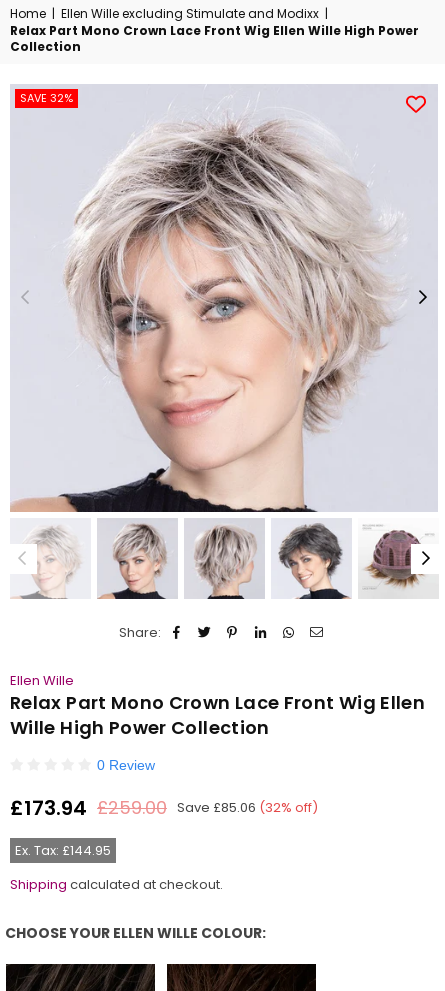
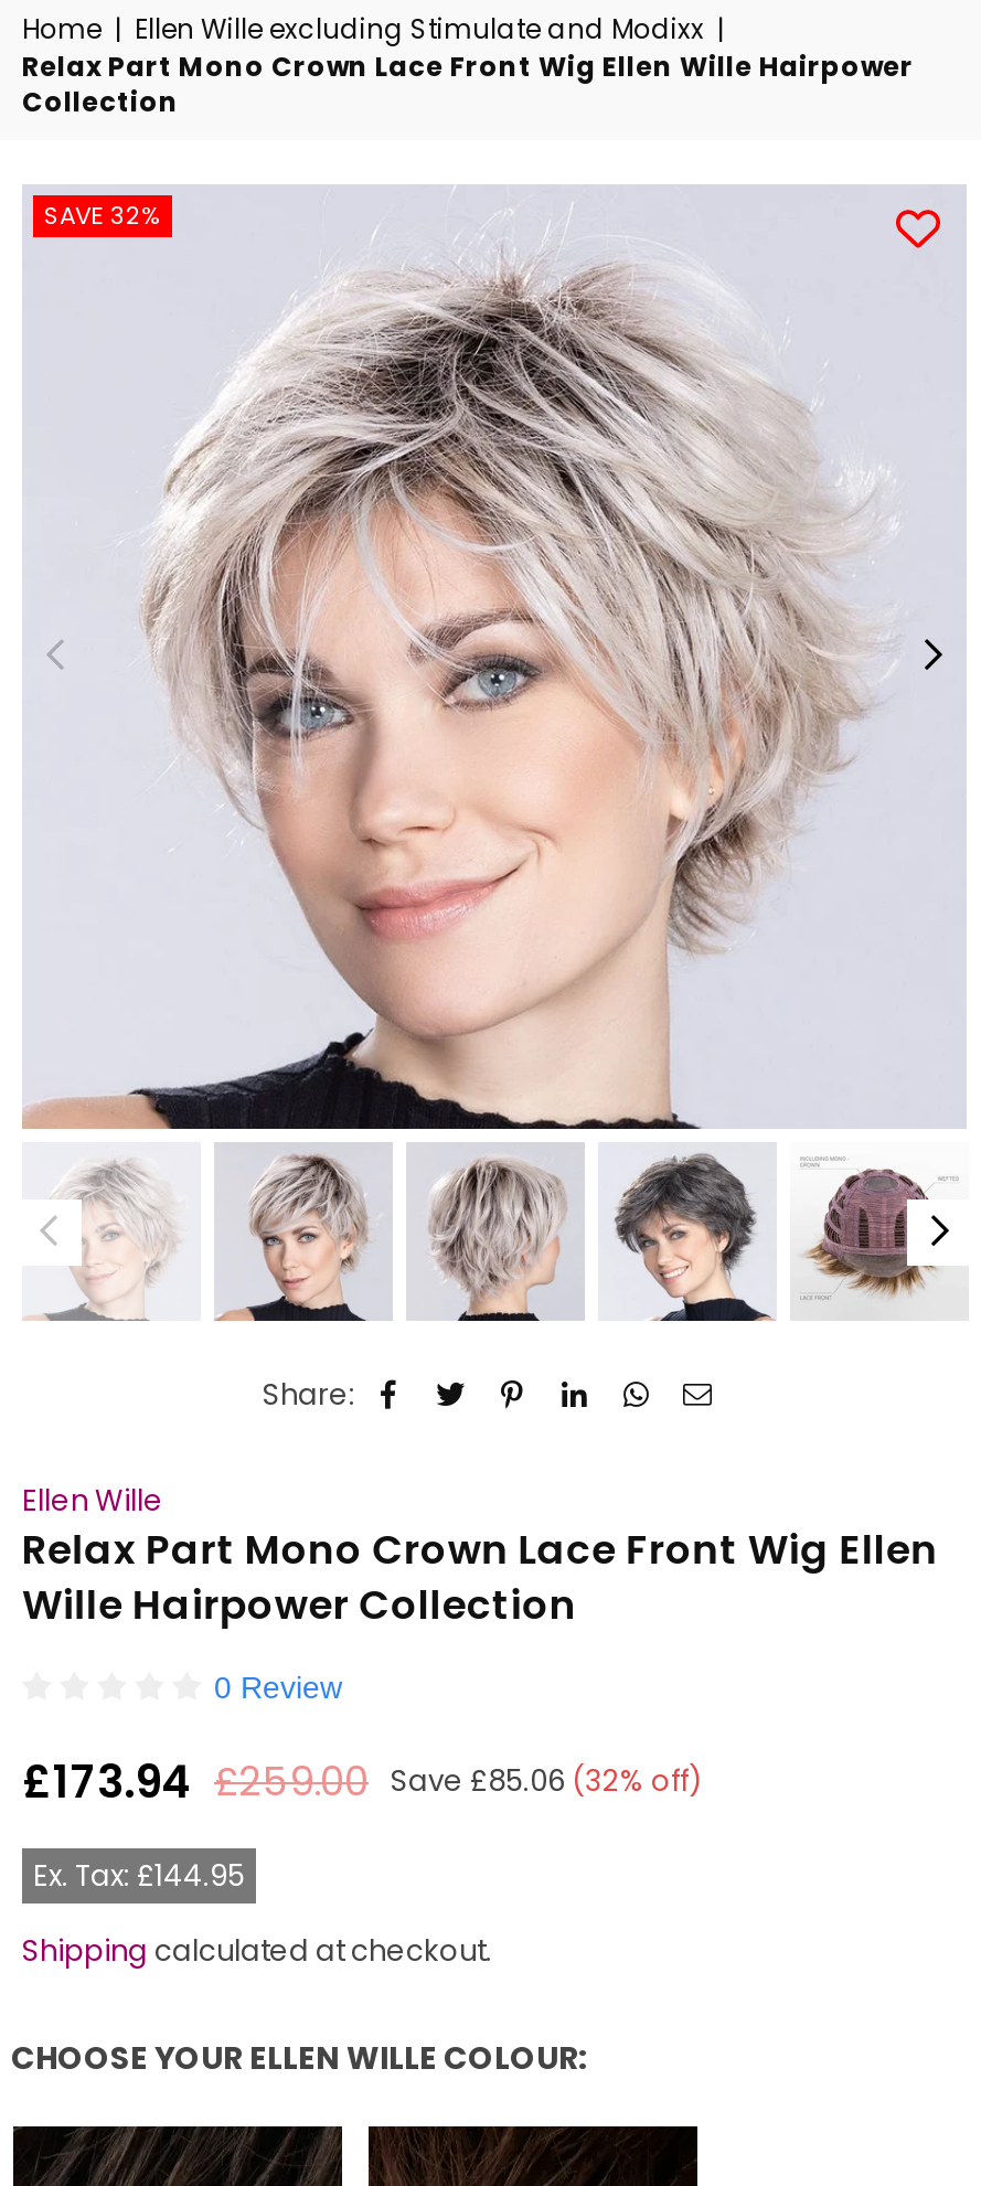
[10,22,419,39] Relax Part Mono Crown Lace Front Wig Ellen Wille High Power -> [22,47,914,85] Relax Part Mono Crown Lace Front Wig Ellen Wille Hairpower
[10,715,270,740] Wille High Power Collection -> [22,1577,577,1632] Wille Hairpower Collection

